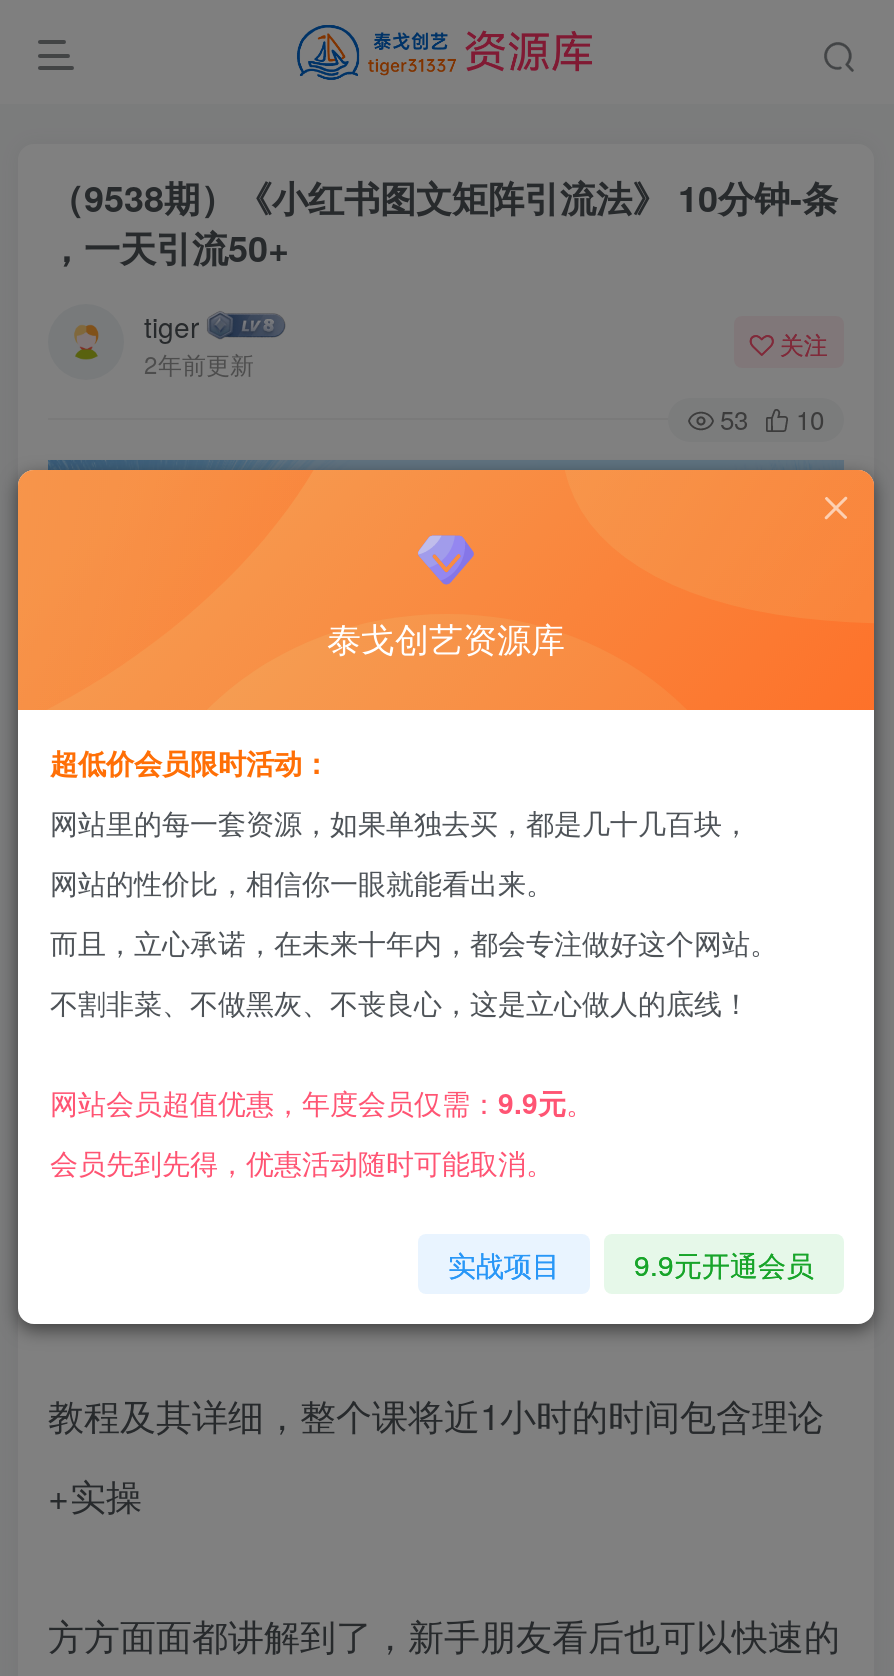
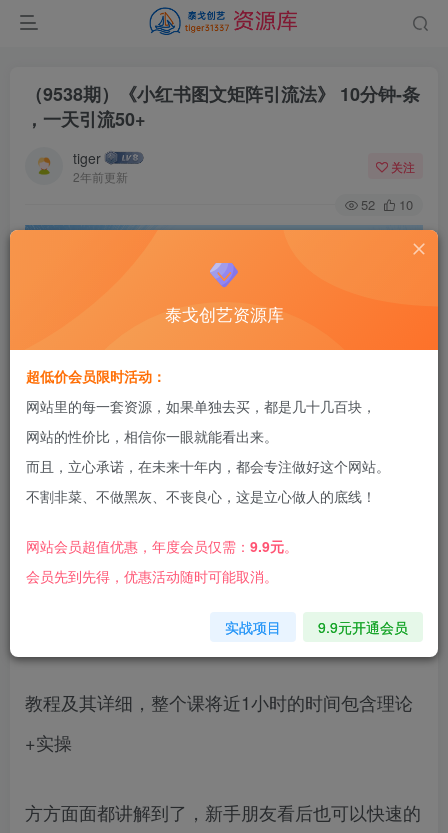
[720,400,824,438] 53 10 -> [361,195,413,214] 52 10

